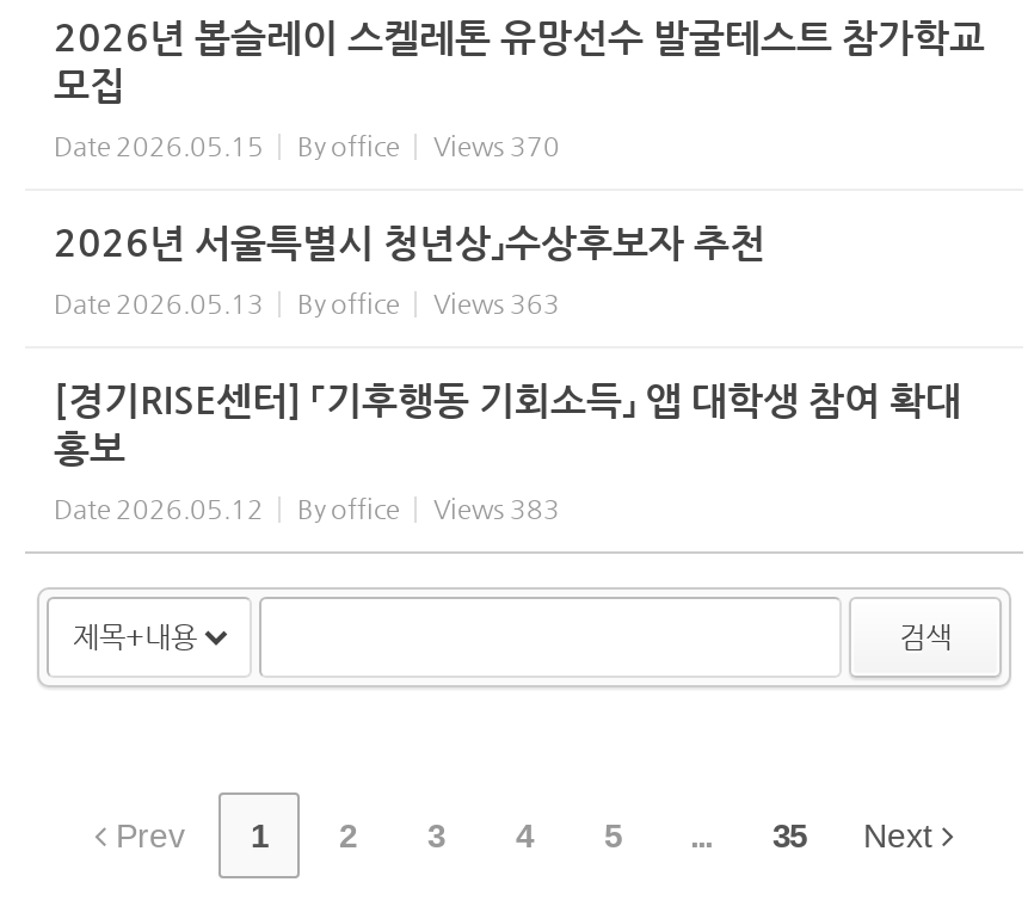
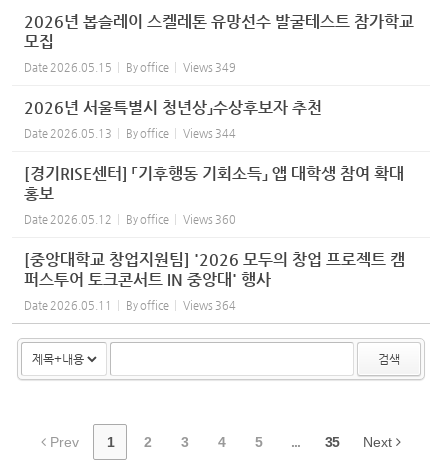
[54,131,560,162] Date 2026.05.15 By office Views 370 -> [24,61,236,74] Date 2026.05.15 By office Views 349
[54,289,560,320] Date 2026.05.13 By office Views 363 -> [24,127,236,140] Date 2026.05.13 By office Views 344
[433,494,560,525] Views 383 -> [24,213,405,312] Views 360 | [중앙대학교 창업지원팀] '2026 모두의 창업 프로젝트 캠 | 퍼스투어 토크콘서트 IN 중앙대' 행사 | Date 2026.05.11 | By office | Views 364

